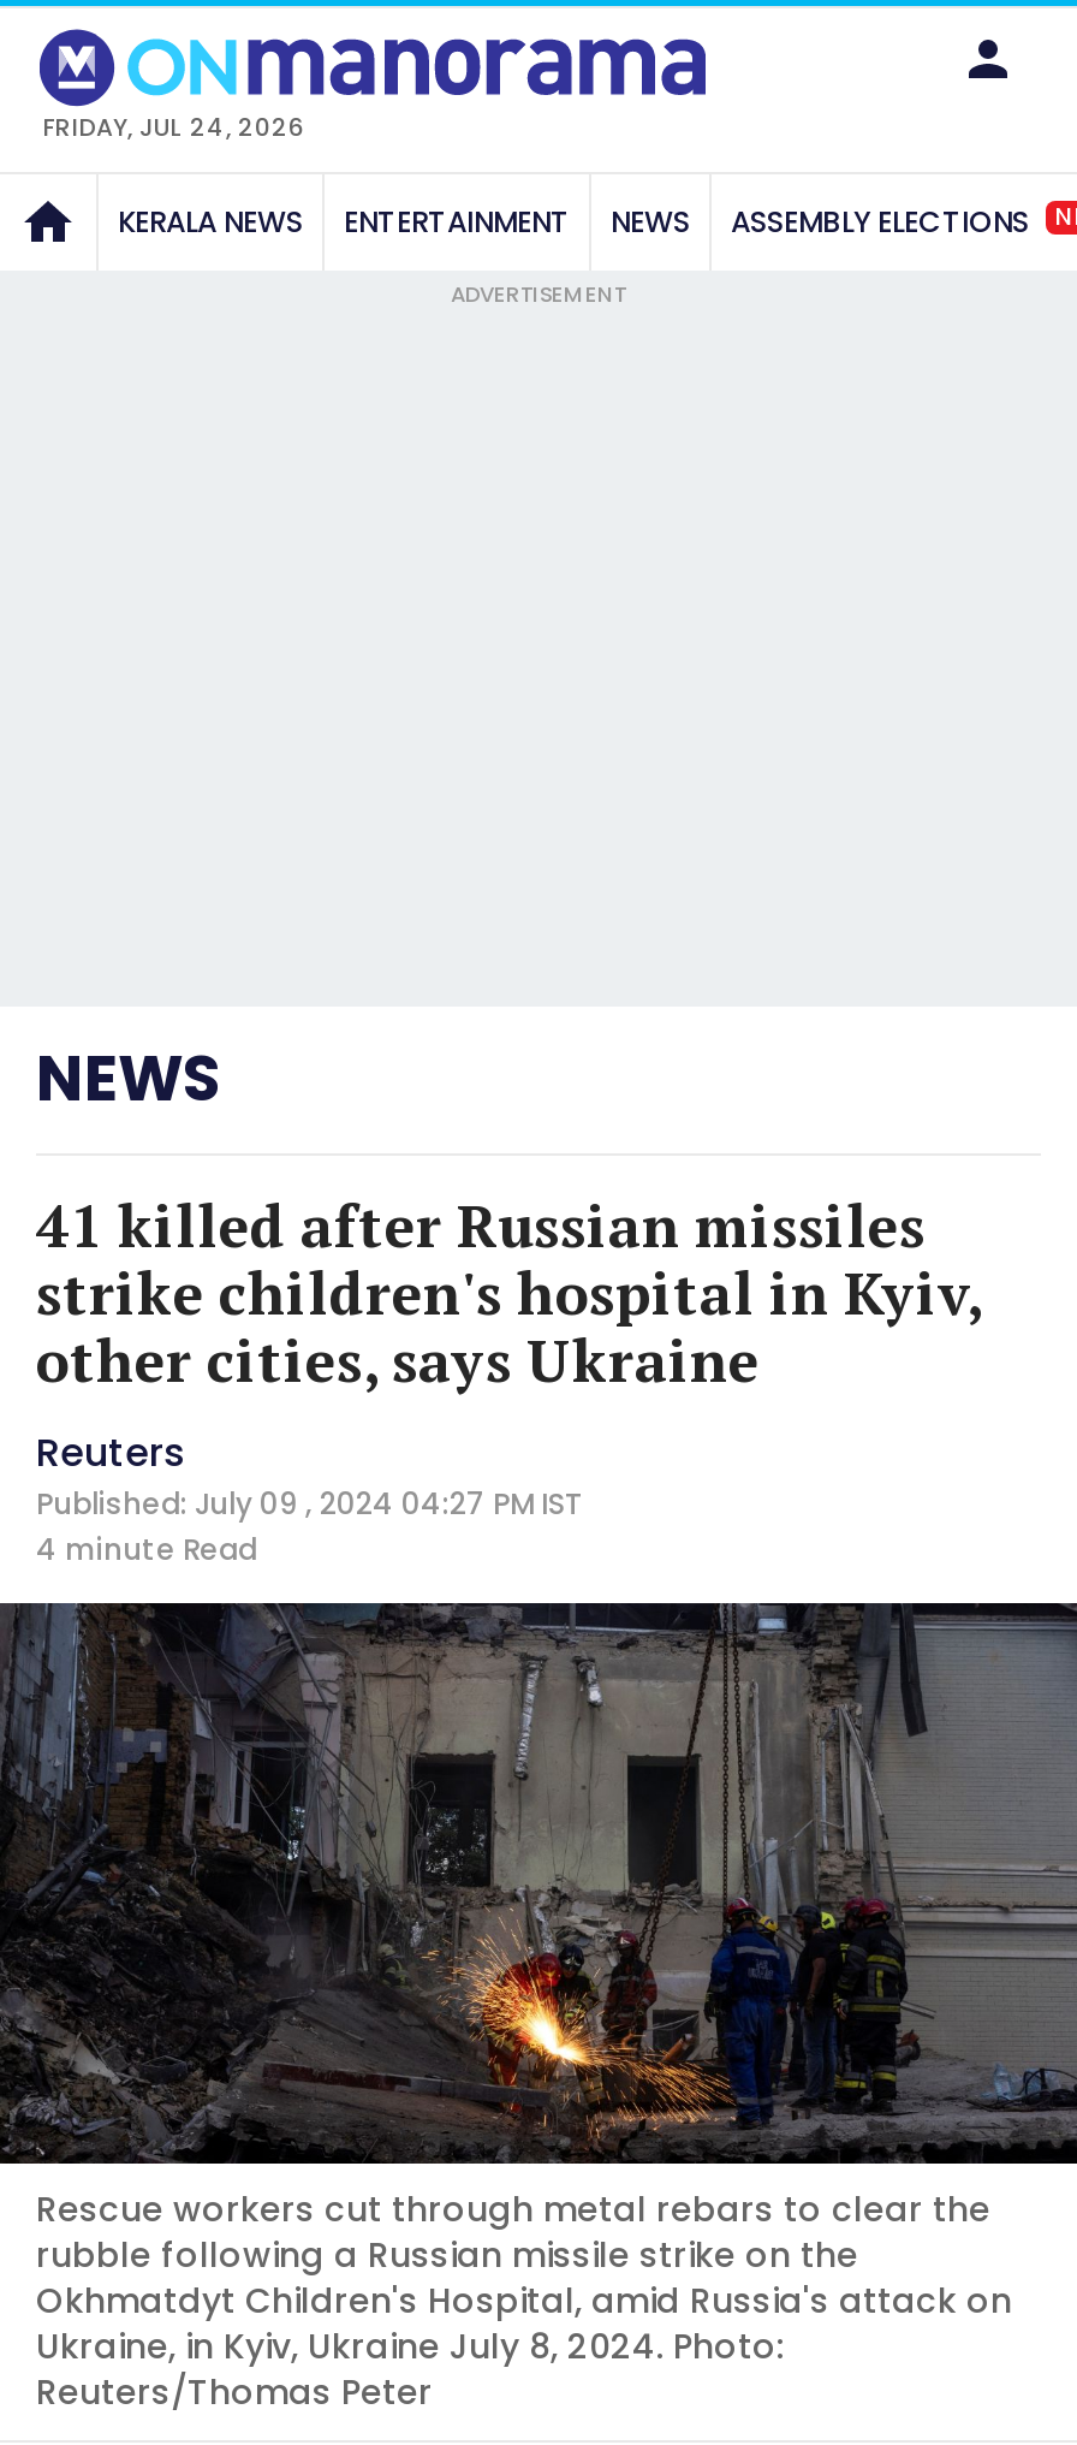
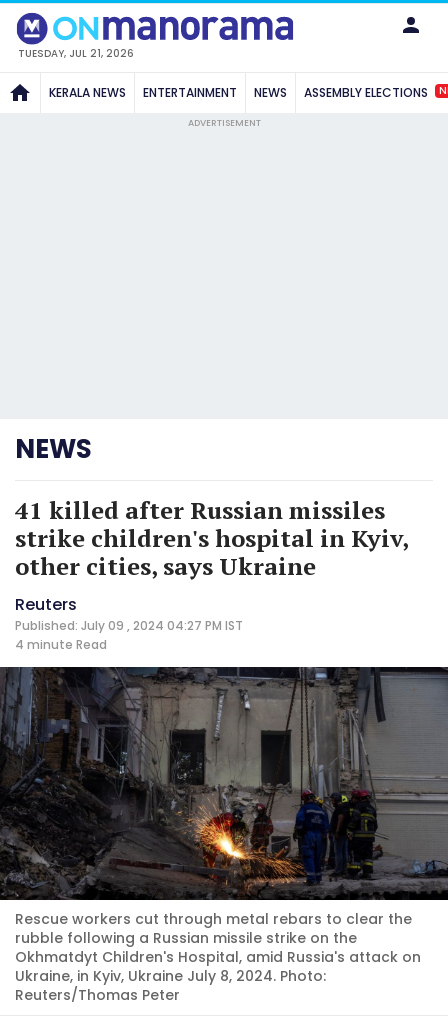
[43,109,305,145] FRIDAY, JUL 24, 2026 -> [18,46,134,61] TUESDAY, JUL 21, 2026

